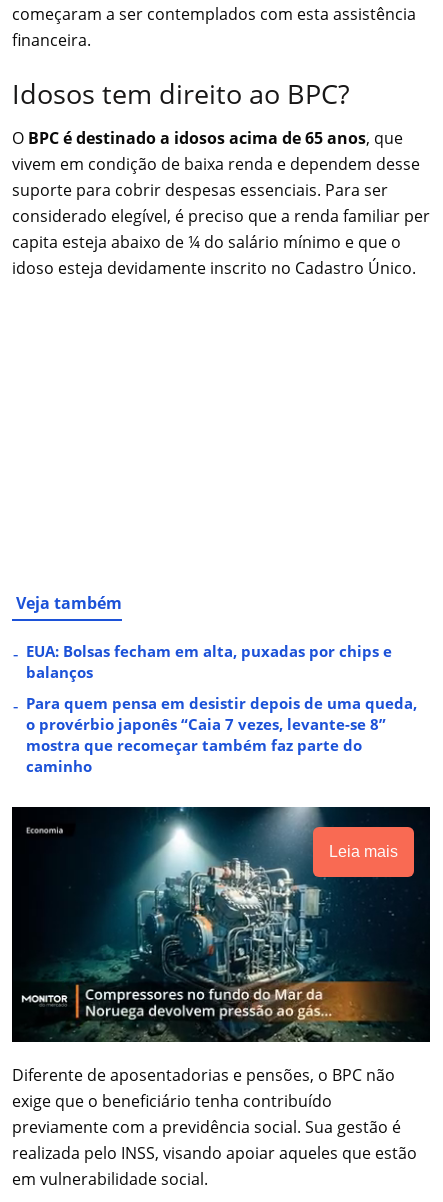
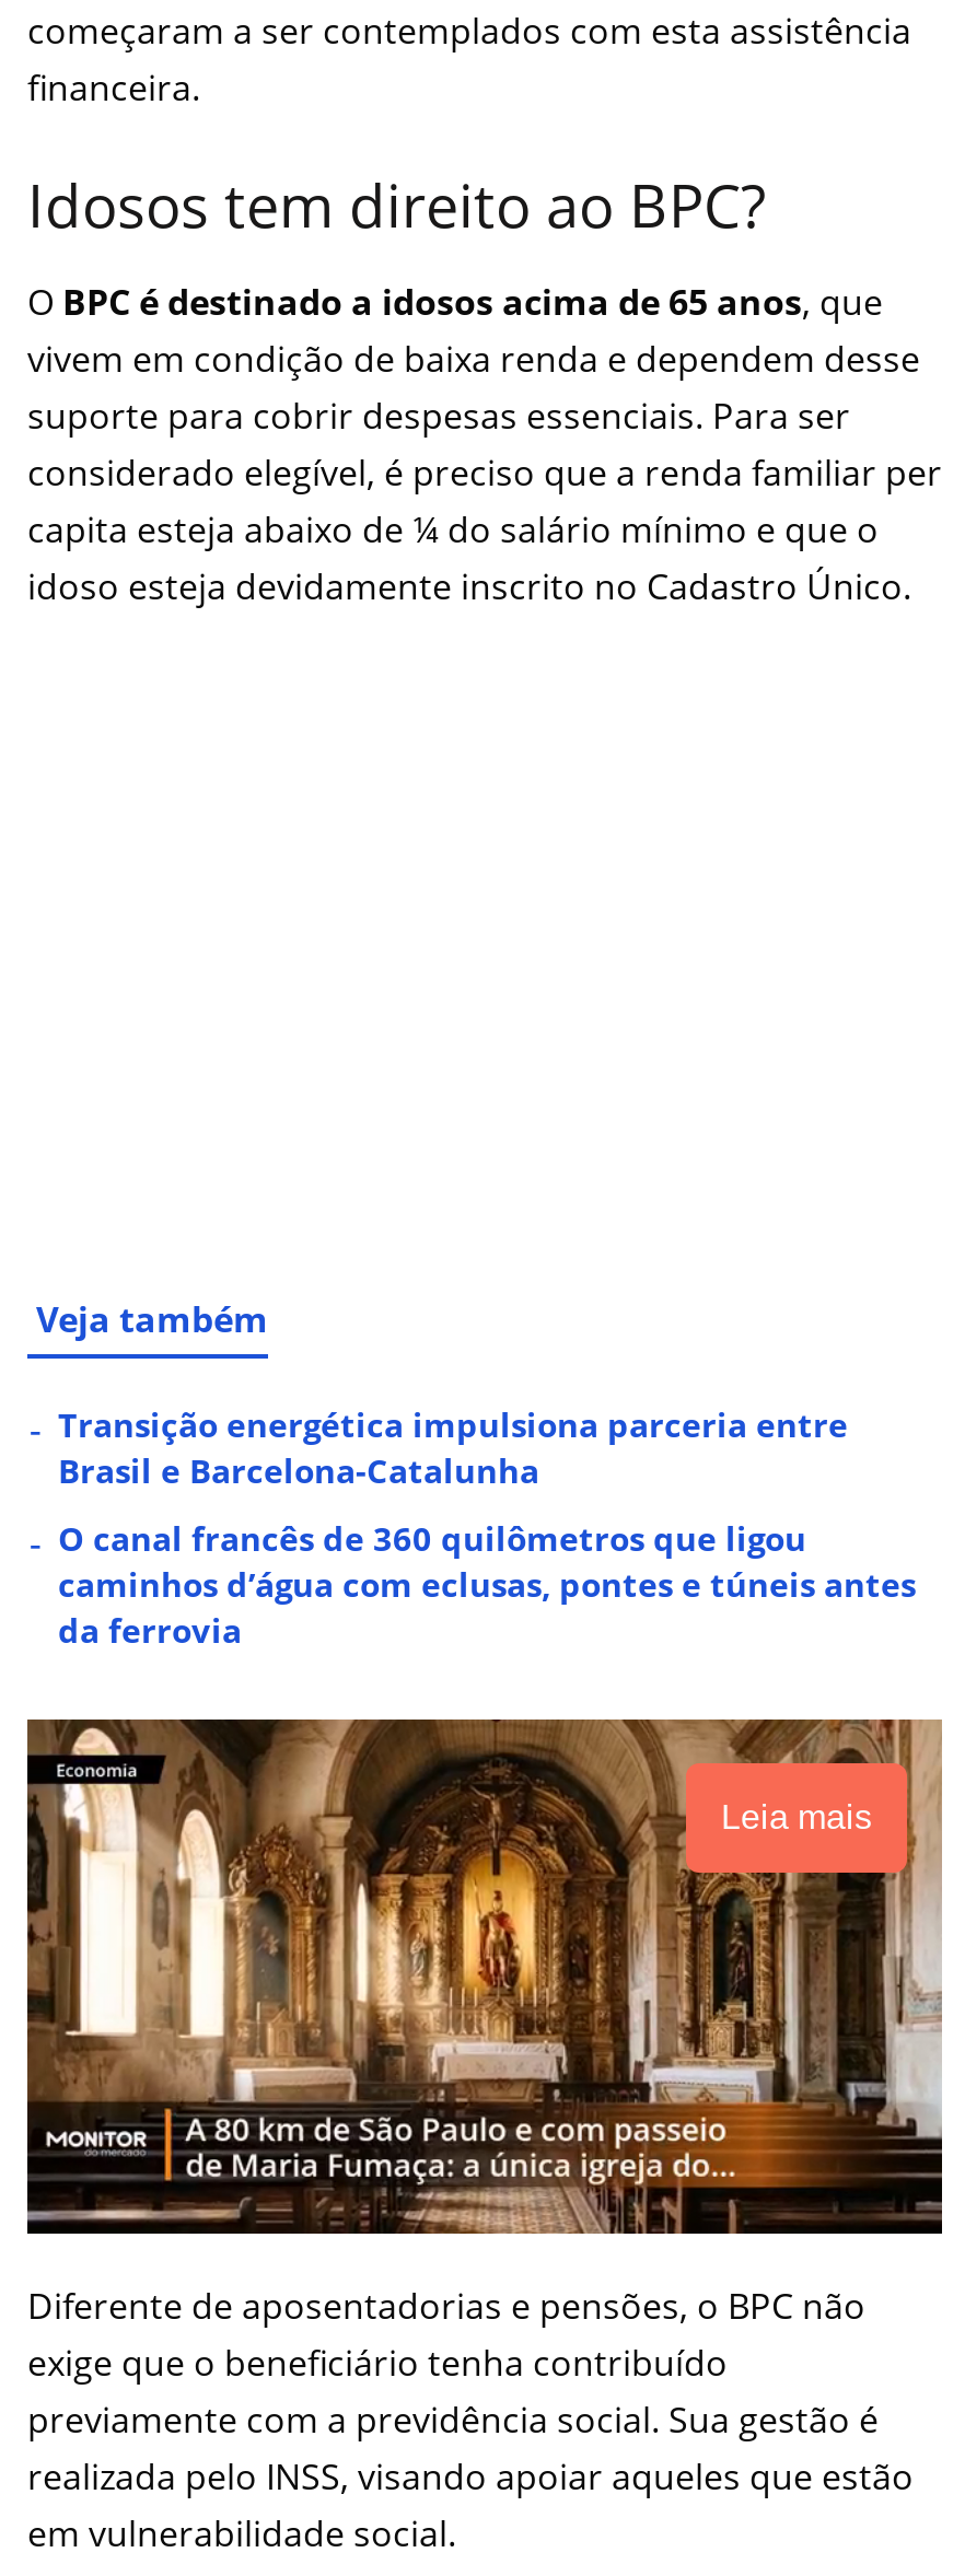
[26,641,392,682] EUA: Bolsas fecham em alta, puxadas por chips e | balanços -> [58,1403,848,1492] Transição energética impulsiona parceria entre | Brasil e Barcelona-Catalunha
[26,693,417,776] Para quem pensa em desistir depois de uma queda, | o provérbio japonês “Caia 7 vezes, levante-se 8” | mostra que recomeçar também faz parte do | caminho -> [58,1517,916,1652] O canal francês de 360 quilômetros que ligou | caminhos d’água com eclusas, pontes e túneis antes | da ferrovia
[11,806,431,1043] [image] -> [25,1717,944,2236] [image]

